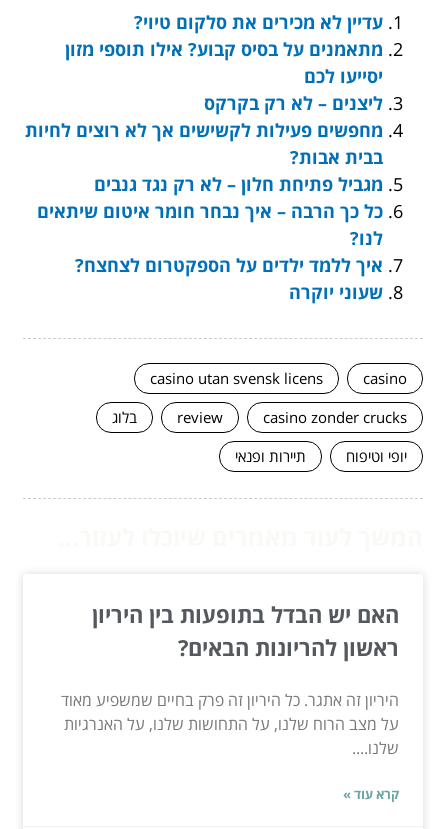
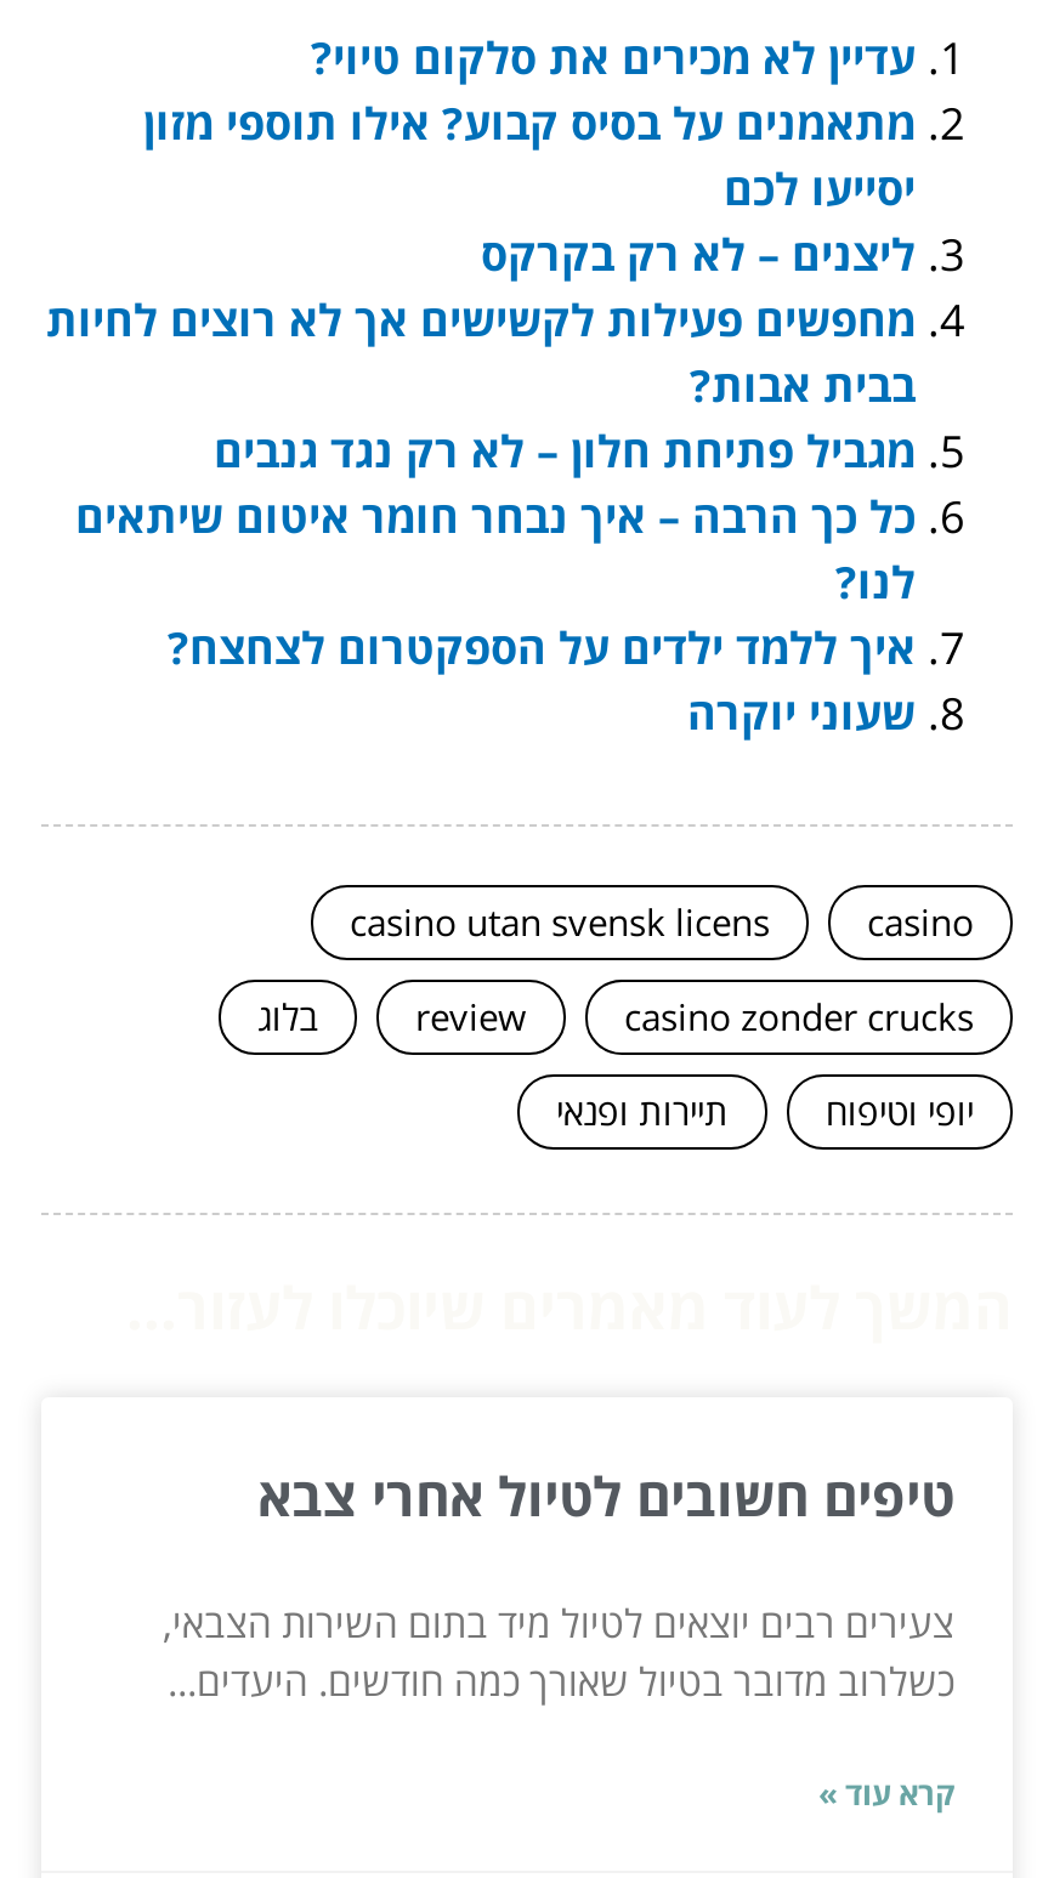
[92,599,399,662] האם יש הבדל בתופעות בין היריון | ראשון להריונות הבאים? -> [257,1458,954,1531] טיפים חשובים לטיול אחרי צבא
[61,689,399,759] היריון זה אתגר. כל היריון זה פרק בחיים שמשפיע מאוד | על מצב הרוח שלנו, על התחושות שלנו, על האנרגיות | שלנו.... -> [163,1596,954,1708] צעירים רבים יוצאים לטיול מיד בתום השירות הצבאי, | כשלרוב מדובר בטיול שאורך כמה חודשים. היעדים...

